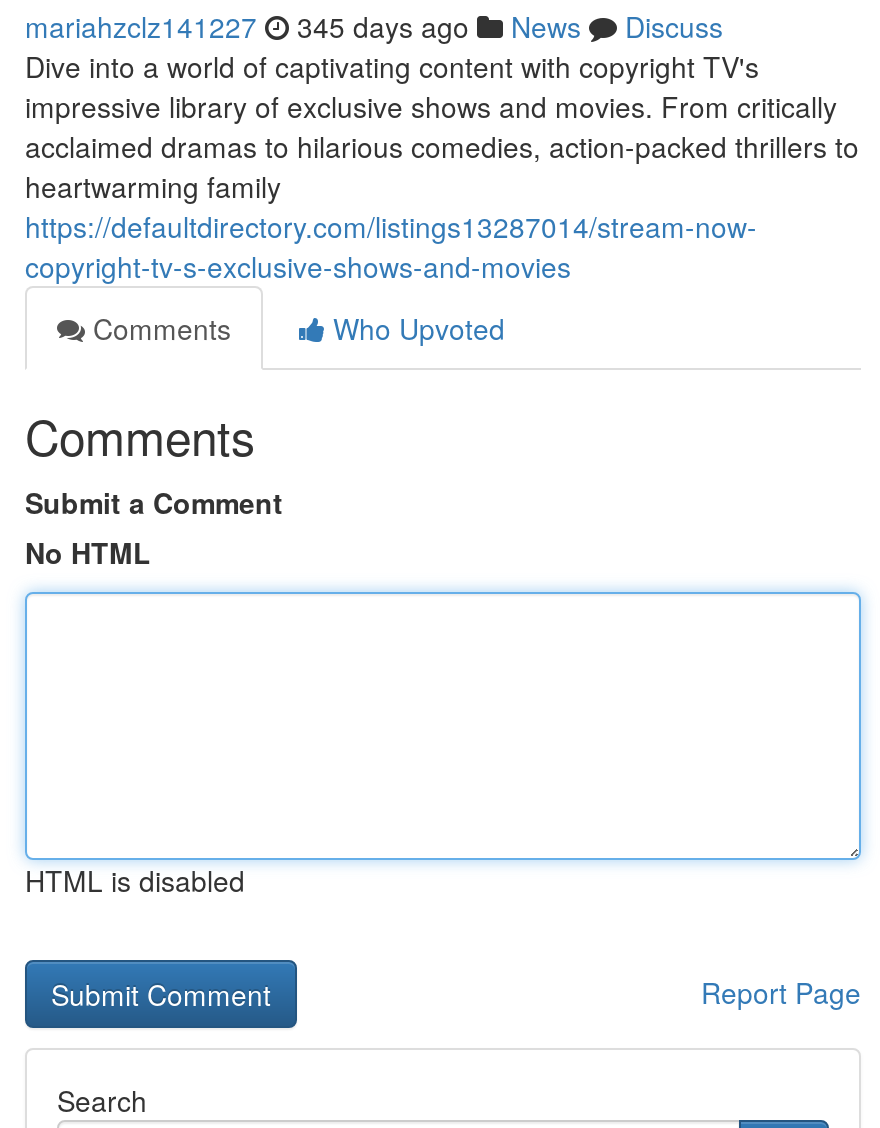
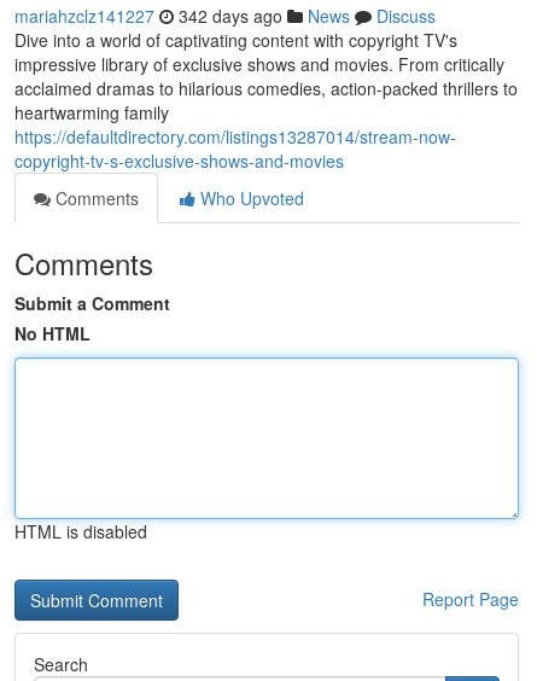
[25,6,723,46] mariahzclz141227 345 days ago News Discuss -> [14,4,436,28] mariahzclz141227 342 days ago News Discuss

